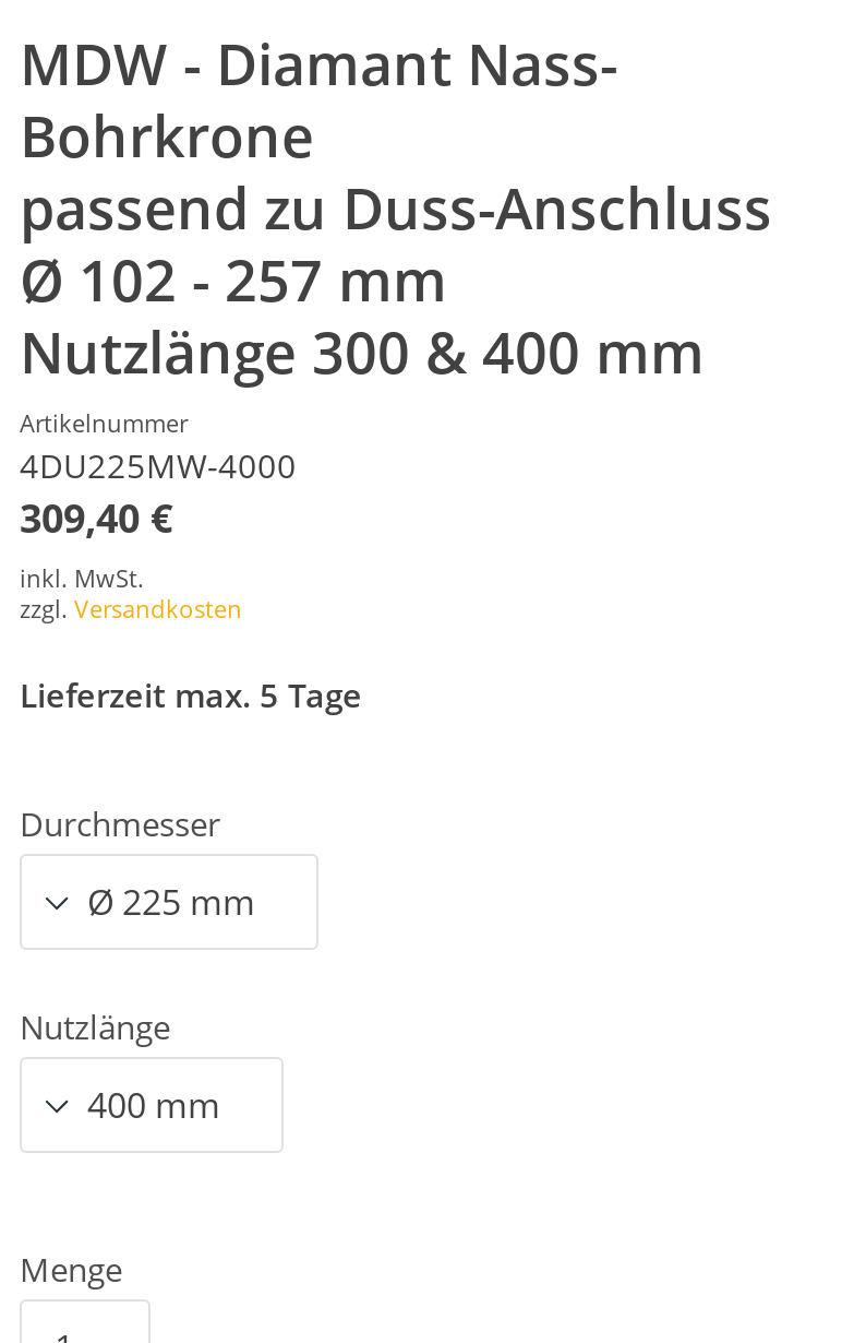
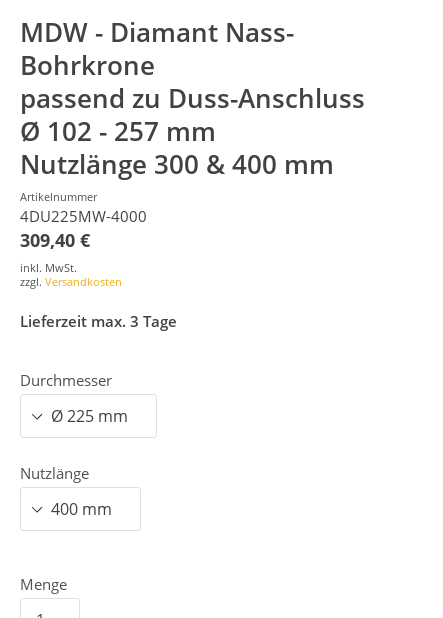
[20,672,362,715] Lieferzeit max. 5 Tage -> [20,311,177,331] Lieferzeit max. 3 Tage

